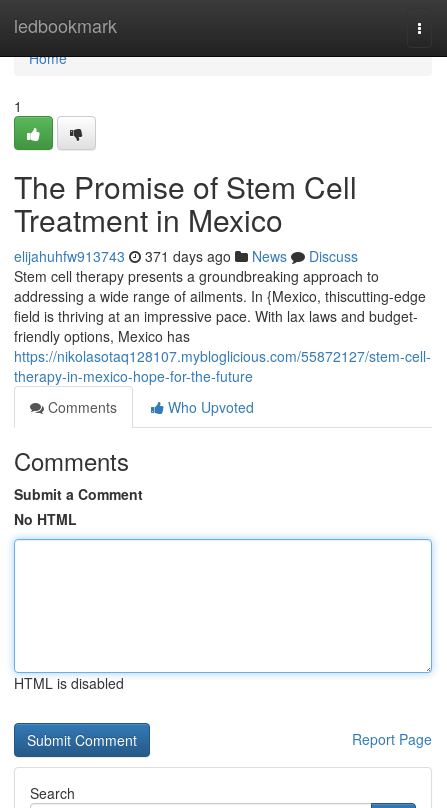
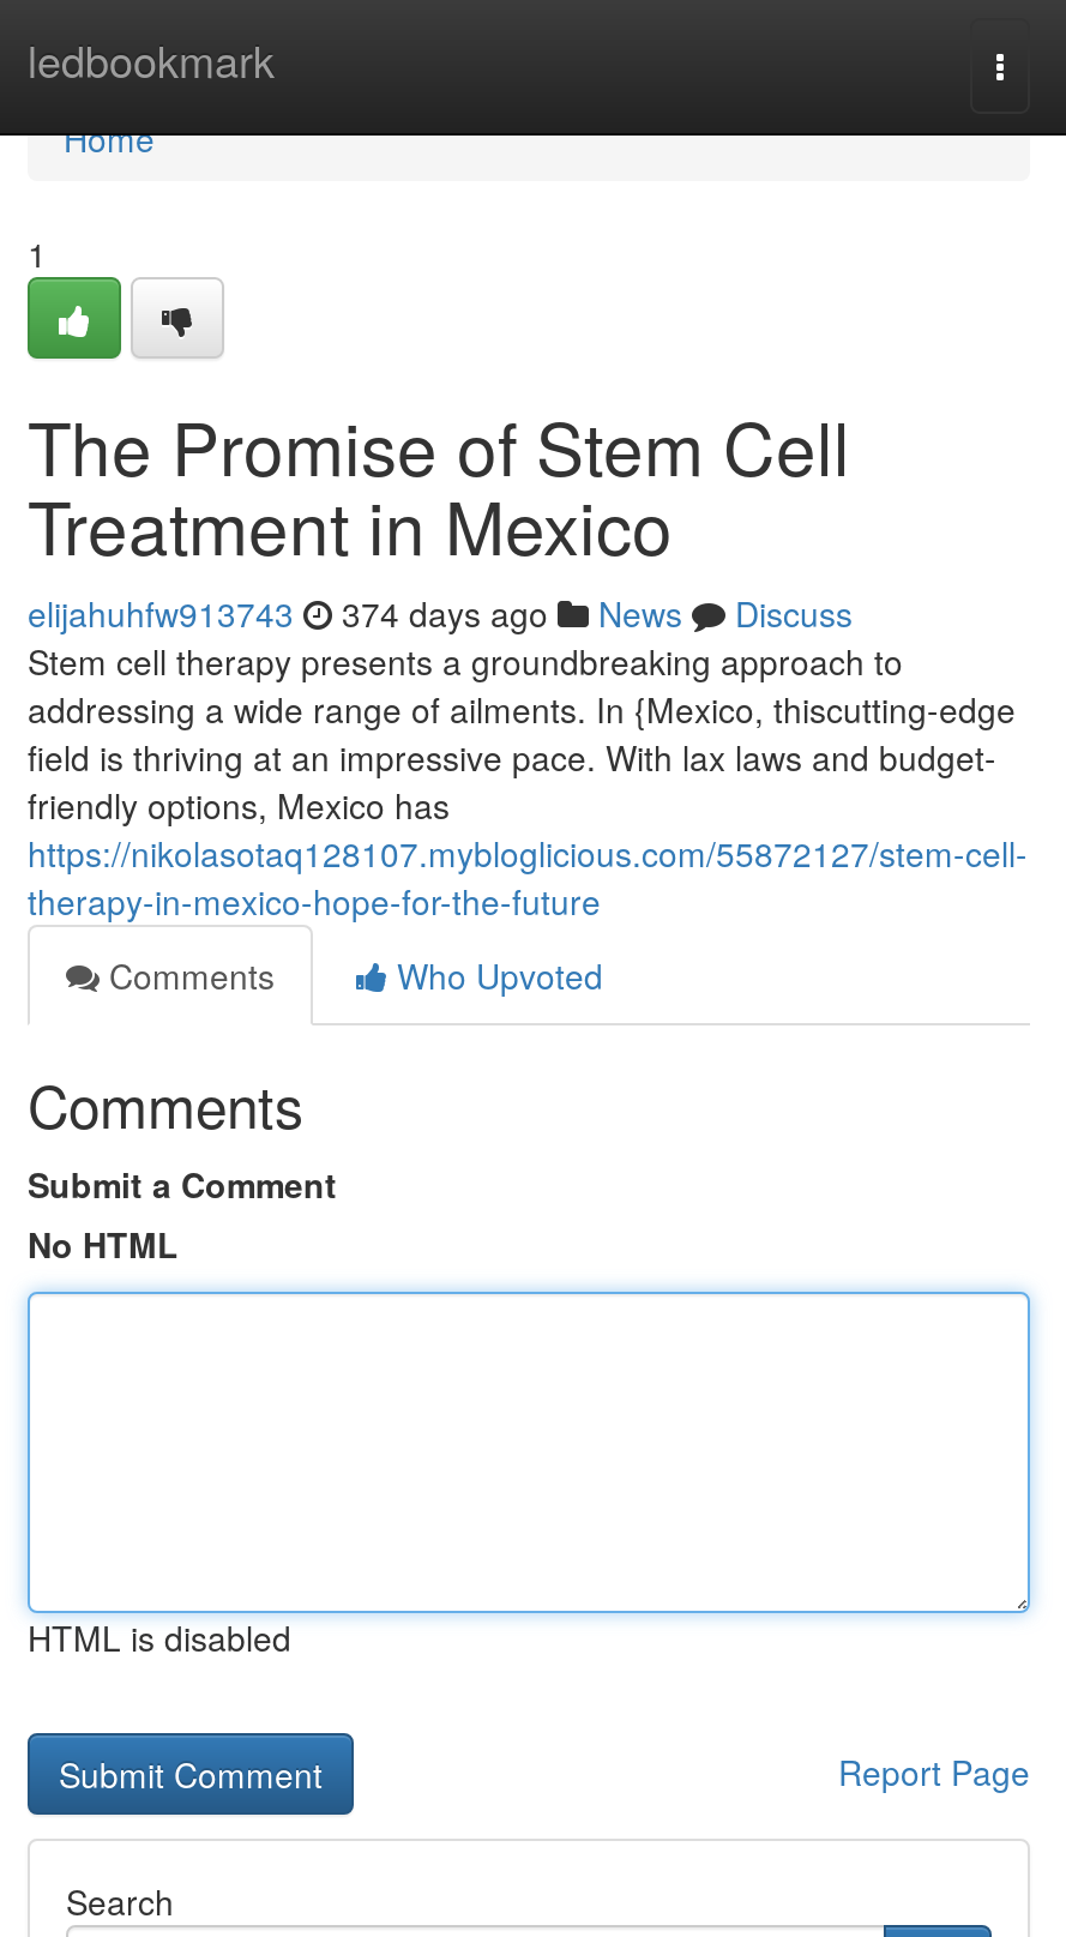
[14,246,358,266] elijahuhfw913743 371 days ago News Discuss -> [28,589,853,637] elijahuhfw913743 374 days ago News Discuss

